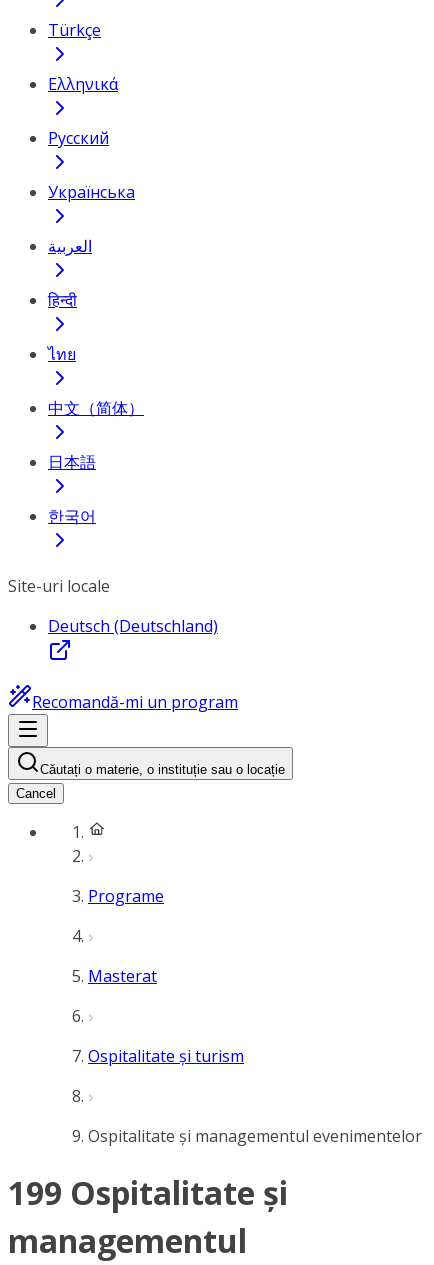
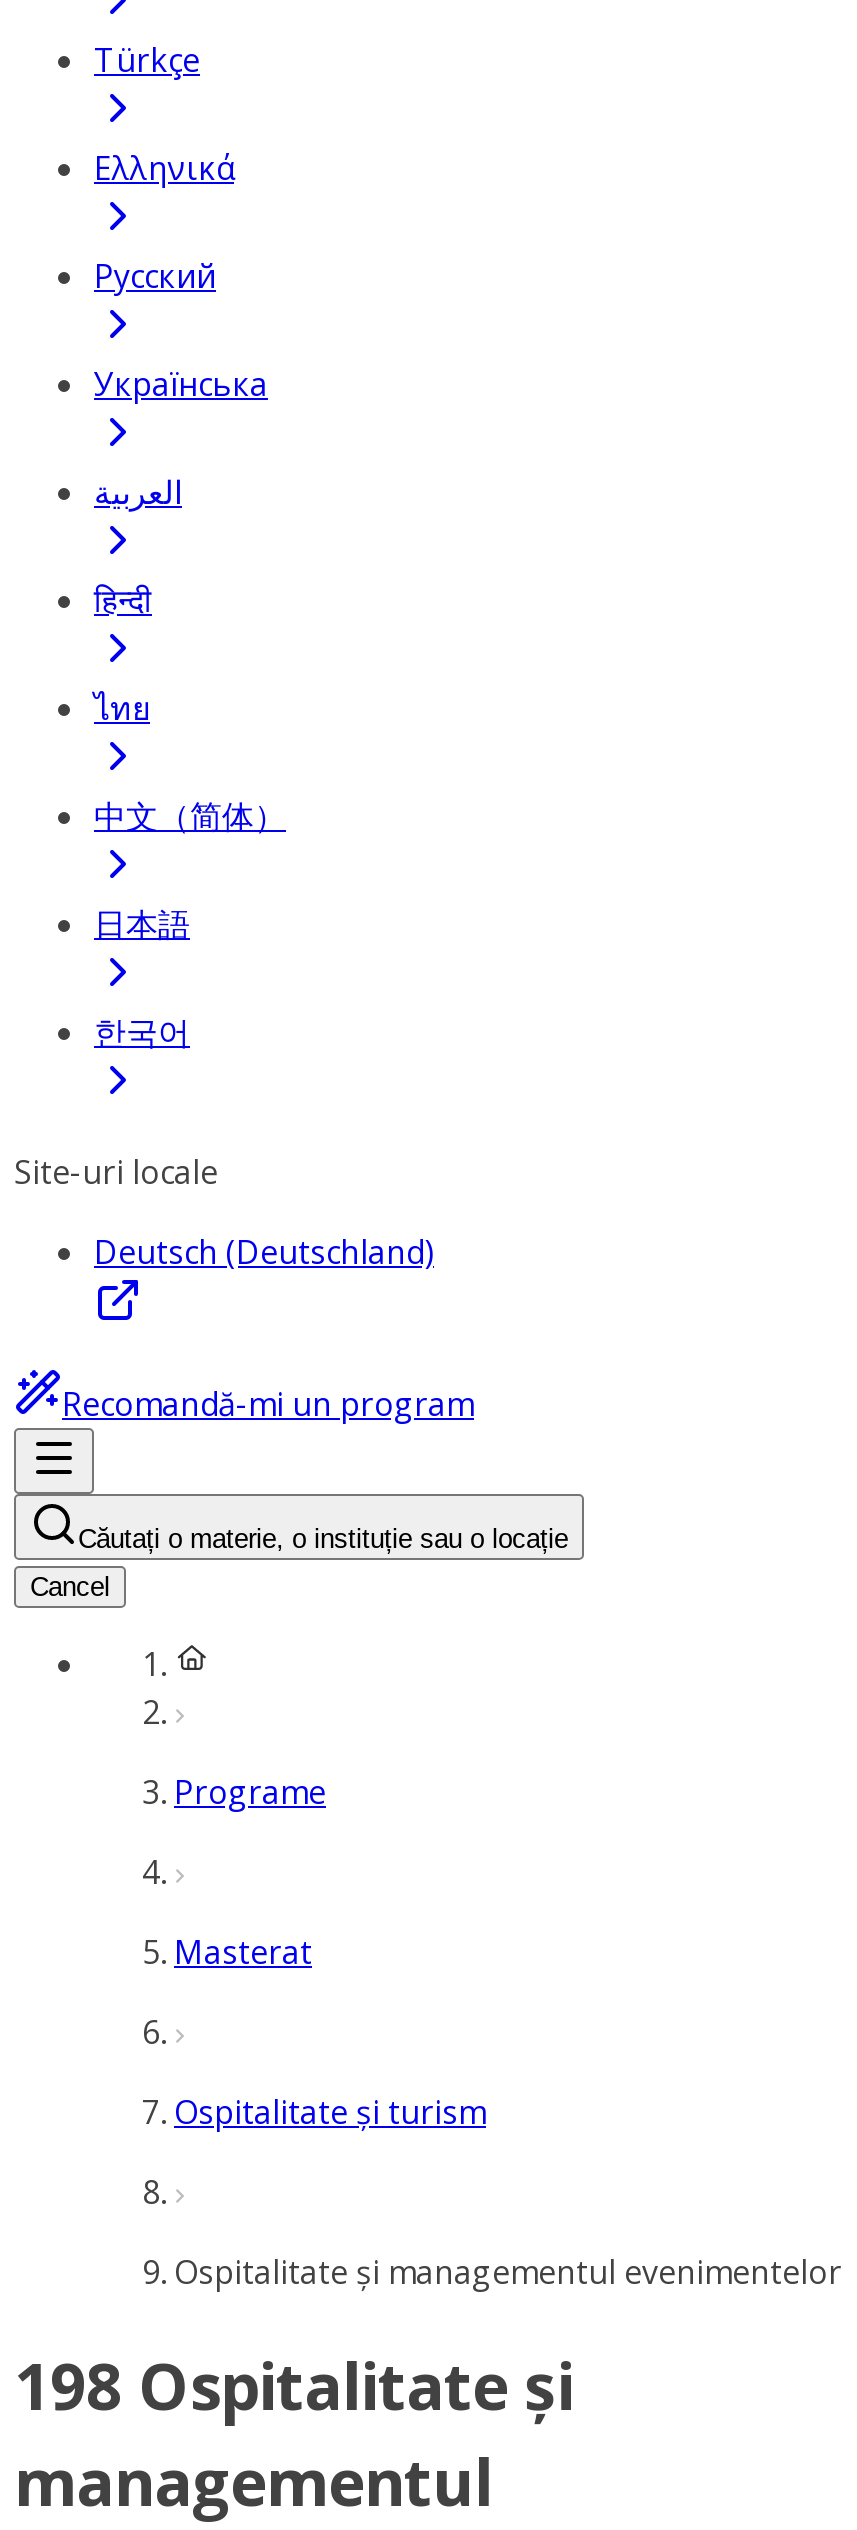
[8,1171,288,1214] 199 Ospitalitate și -> [14,2343,574,2429] 198 Ospitalitate și

